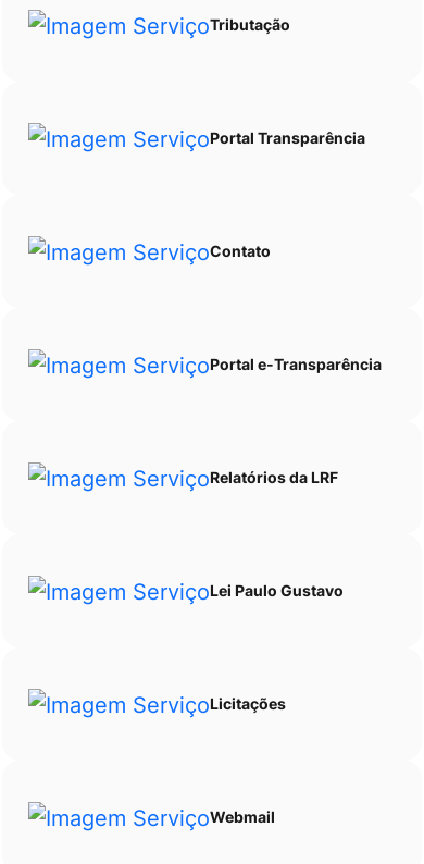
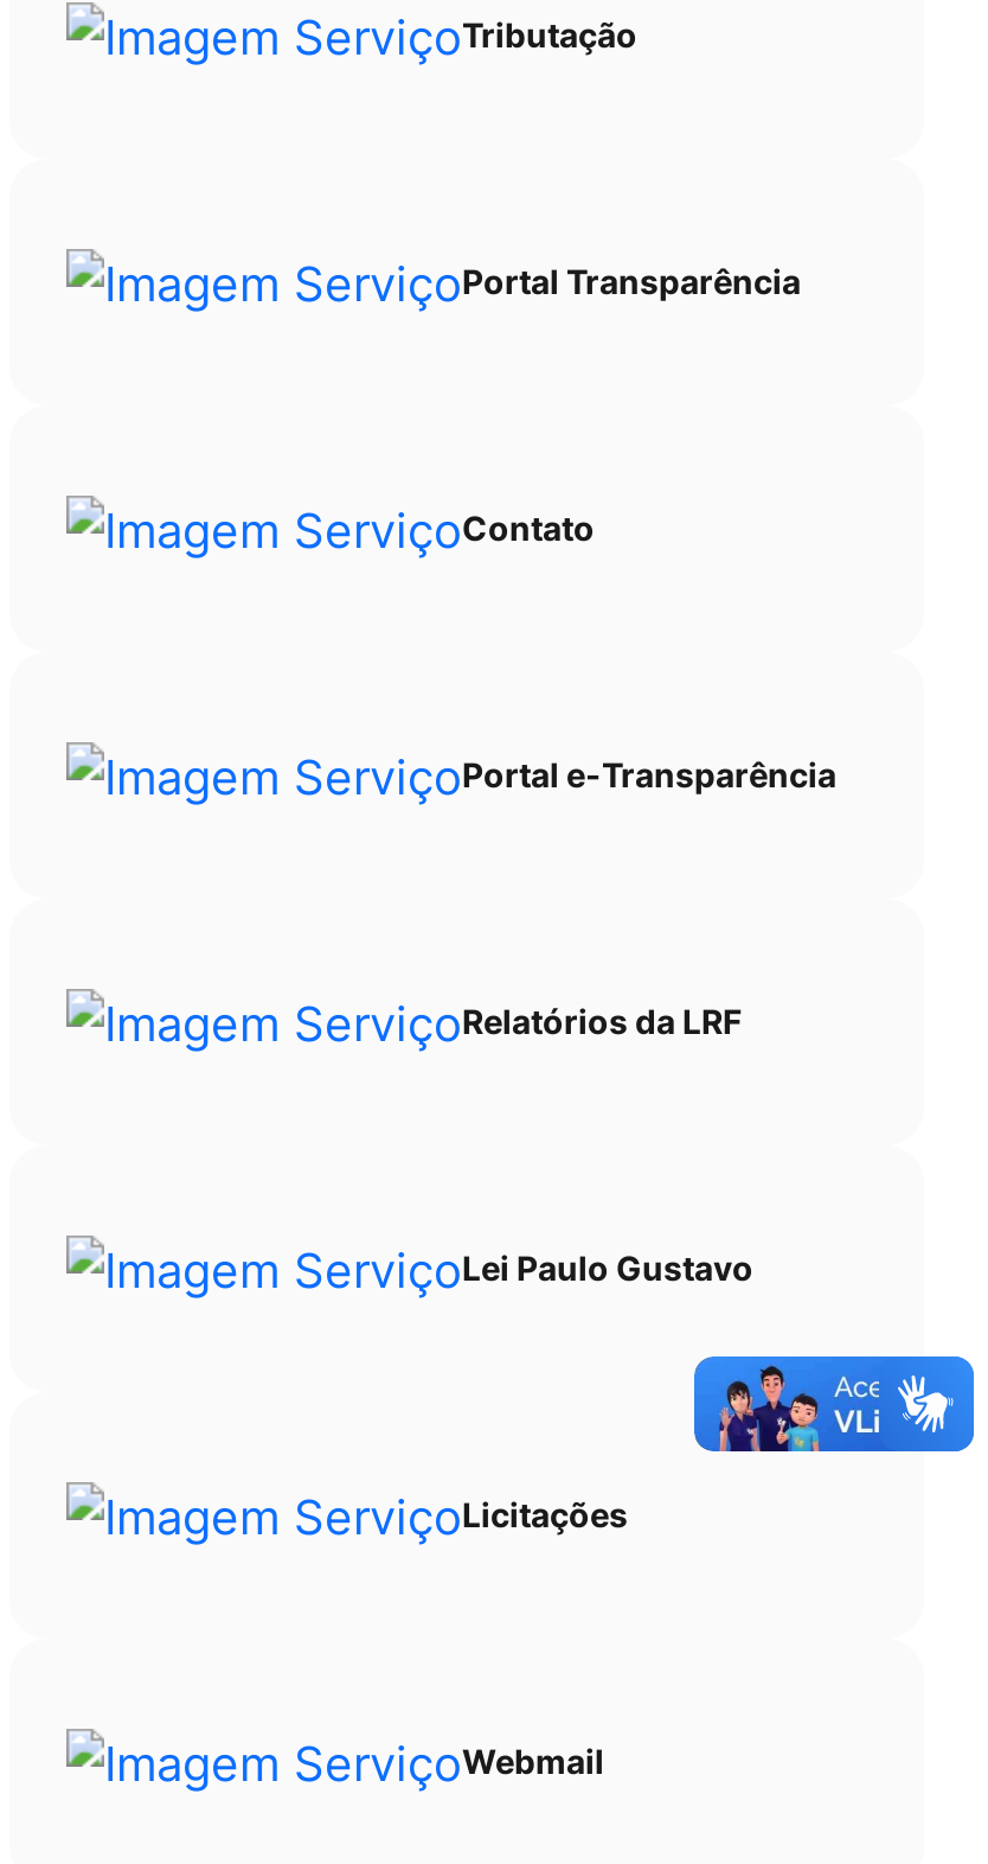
none -> [692,1354,976,1454] [image]

